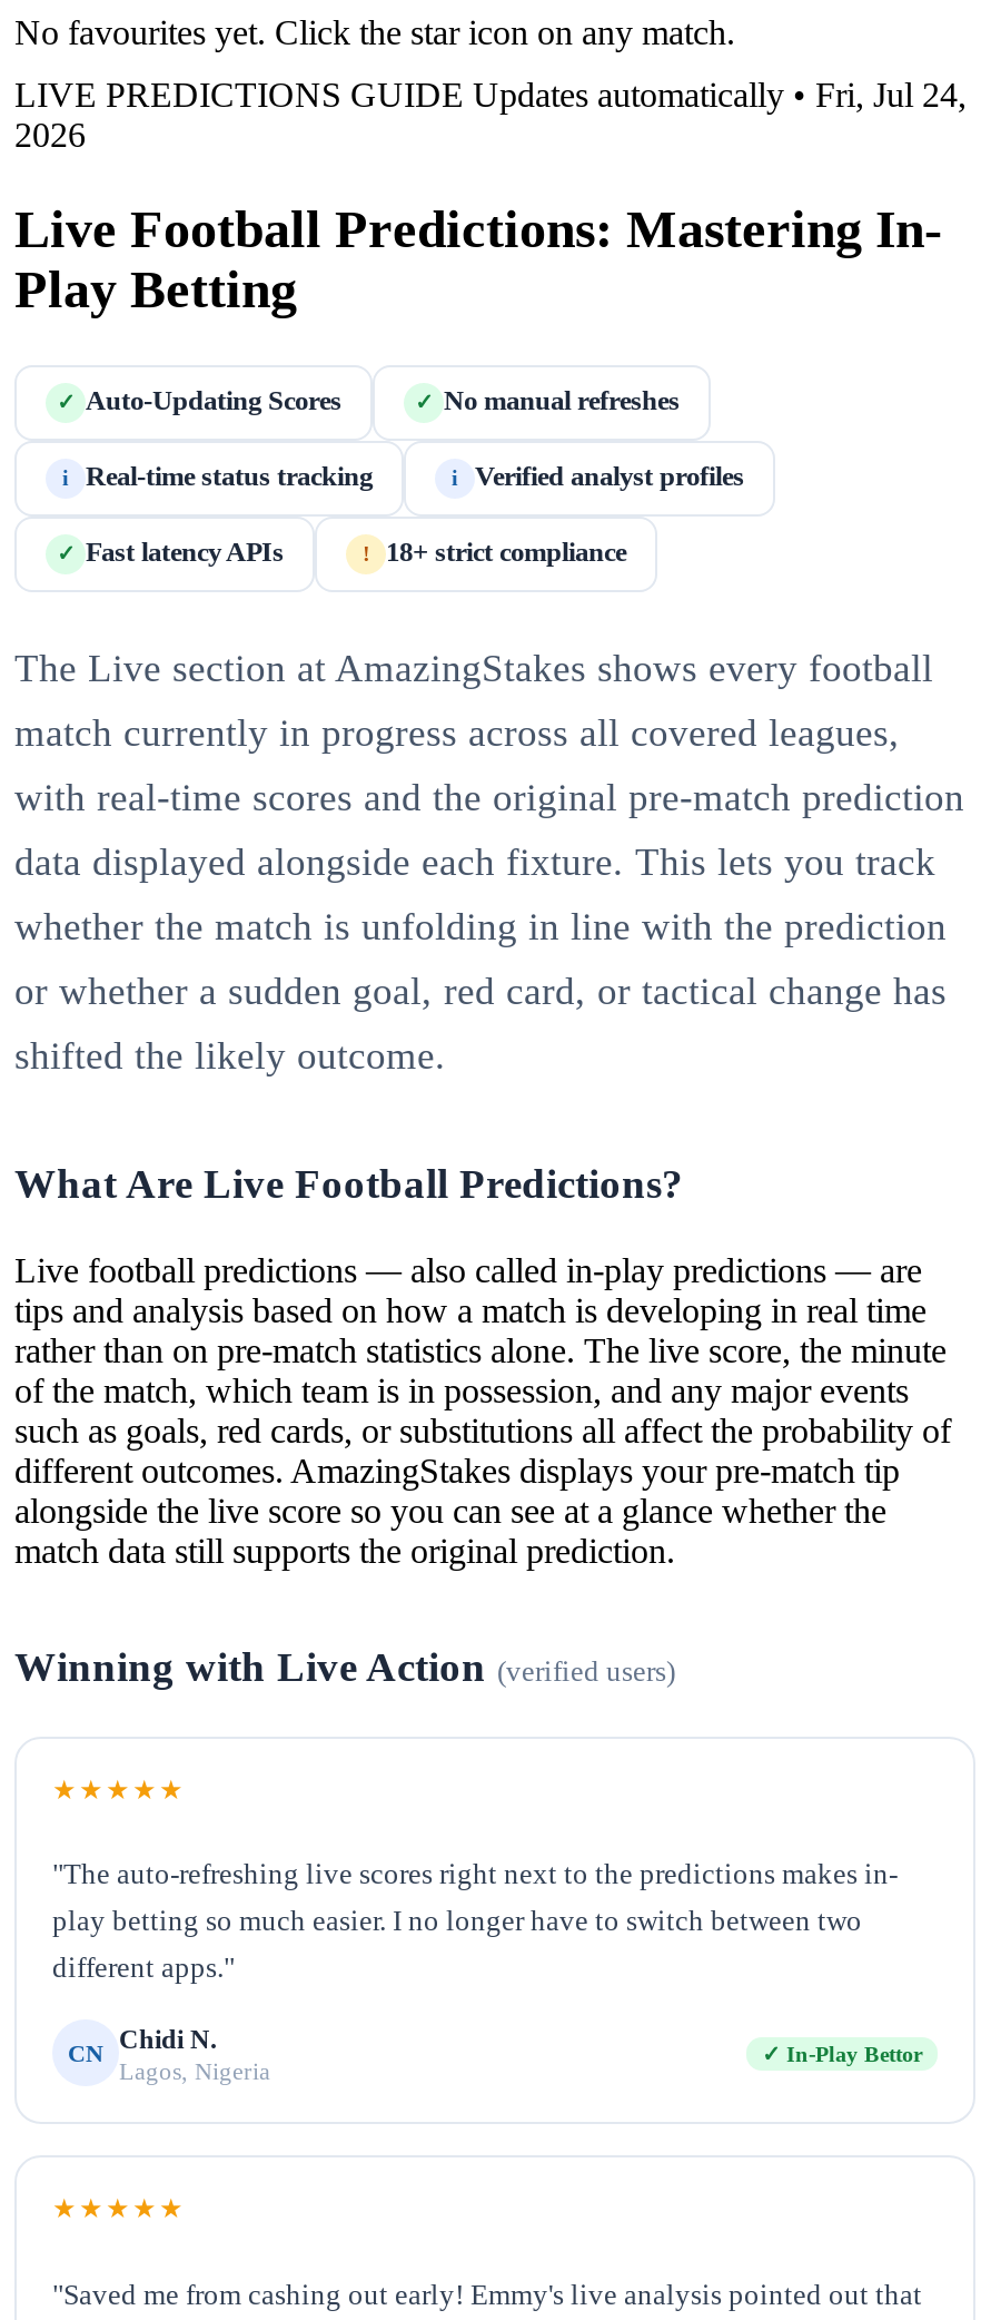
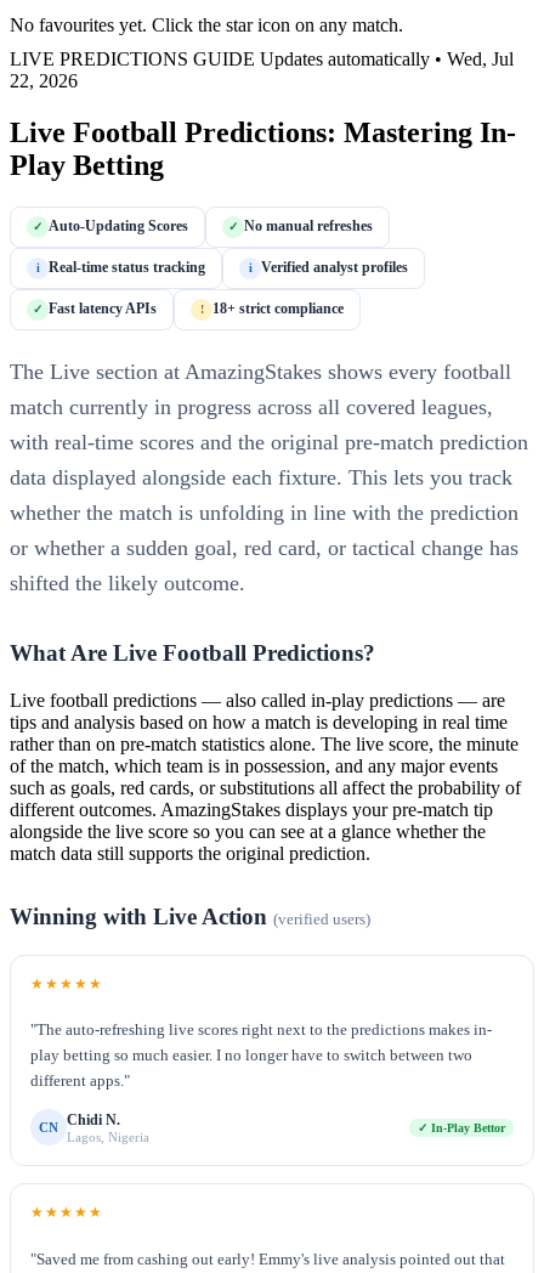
[14,76,967,154] LIVE PREDICTIONS GUIDE Updates automatically • Fri, Jul 24, | 2026 -> [10,49,514,91] LIVE PREDICTIONS GUIDE Updates automatically • Wed, Jul | 22, 2026

